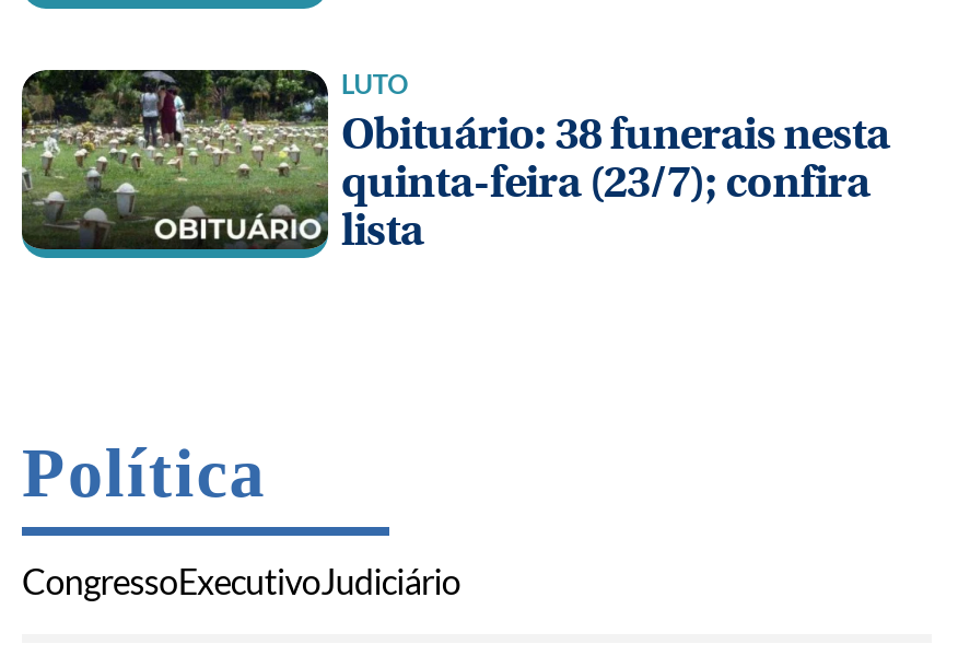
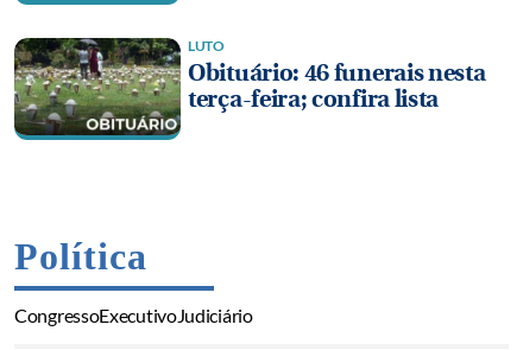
[341,109,889,256] Obituário: 38 funerais nesta | quinta-feira (23/7); confira | lista -> [188,59,486,113] Obituário: 46 funerais nesta | terça-feira; confira lista

